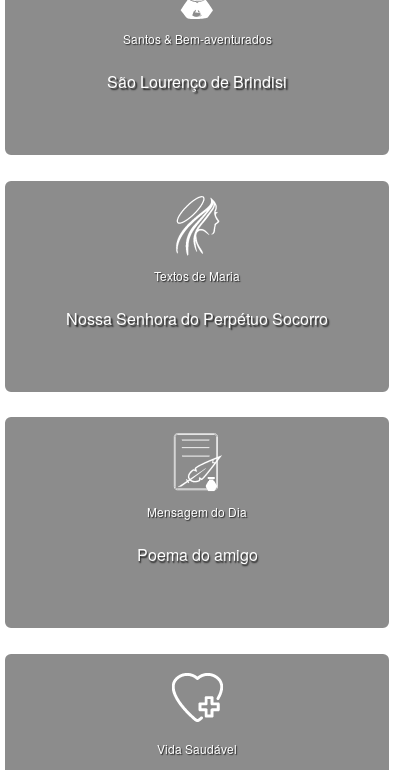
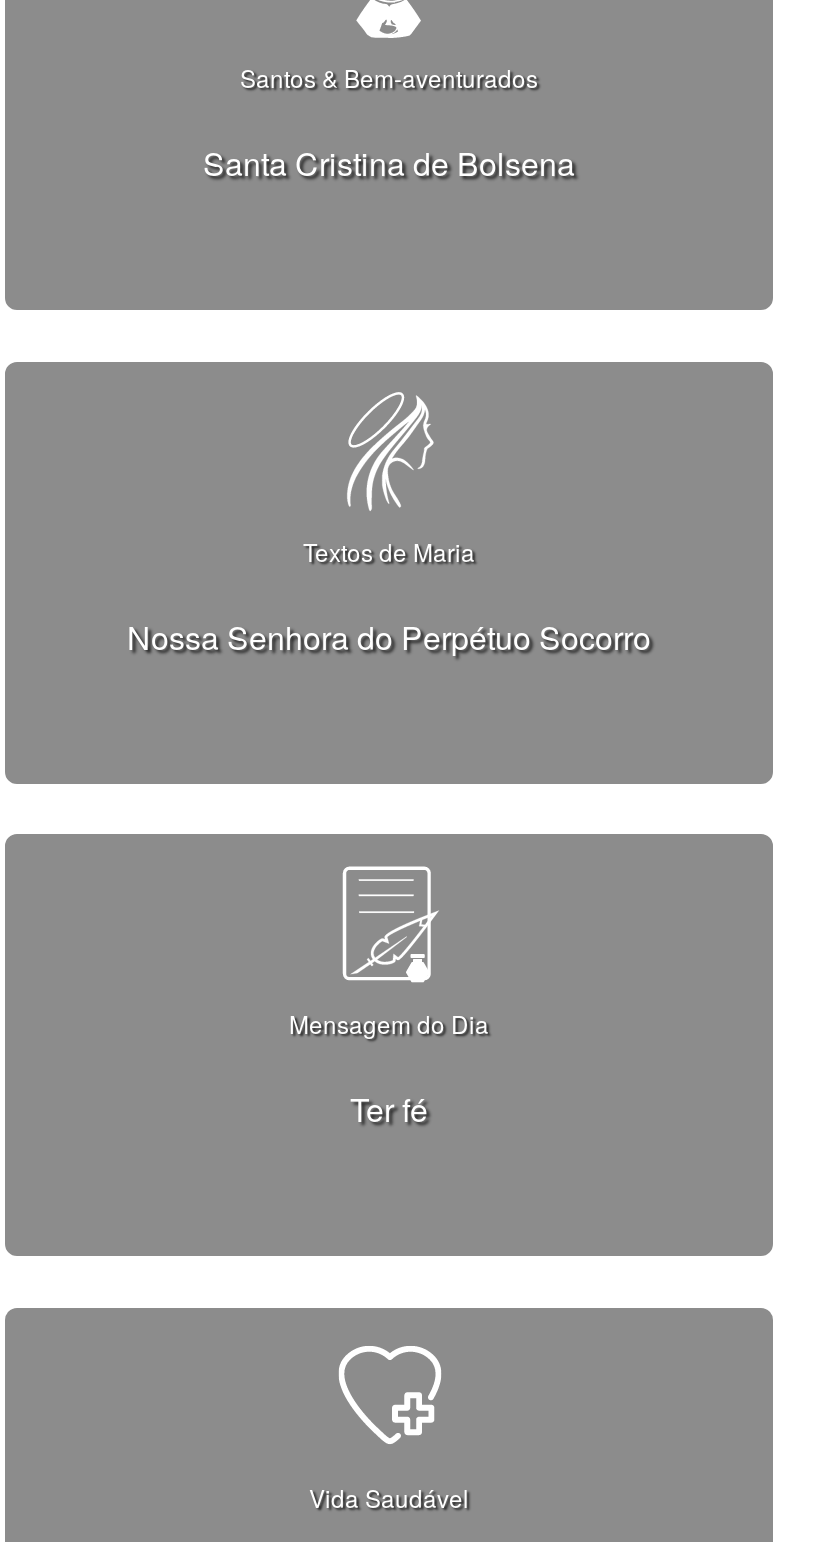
[107,70,287,93] São Lourenço de Brindisi -> [203,141,575,187] Santa Cristina de Bolsena
[136,543,257,566] Poema do amigo -> [350,1087,428,1133] Ter fé

